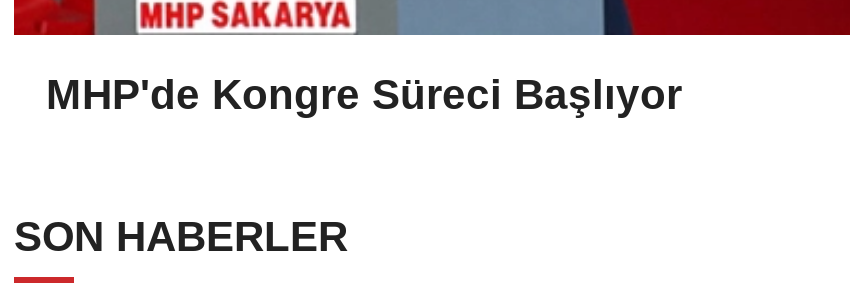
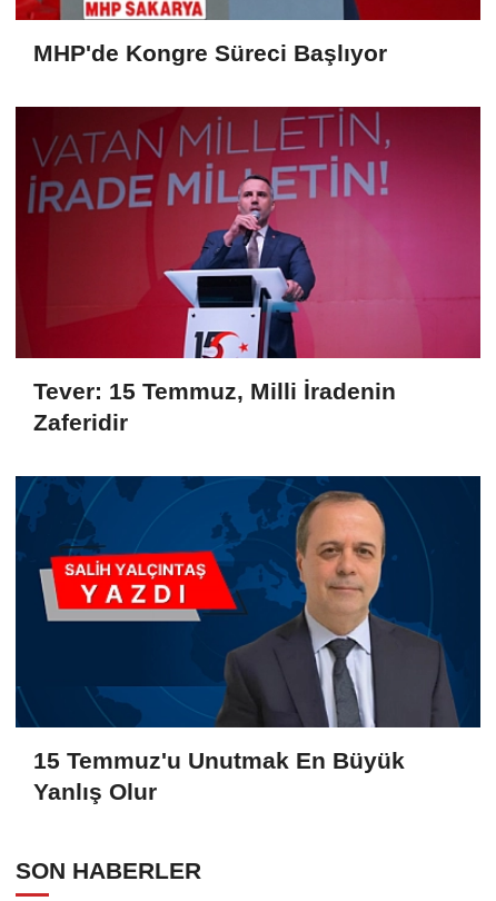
none -> [14,106,482,435] [image] | Tever: 15 Temmuz, Milli İradenin | Zaferidir
none -> [14,475,482,804] [image] | 15 Temmuz'u Unutmak En Büyük | Yanlış Olur

